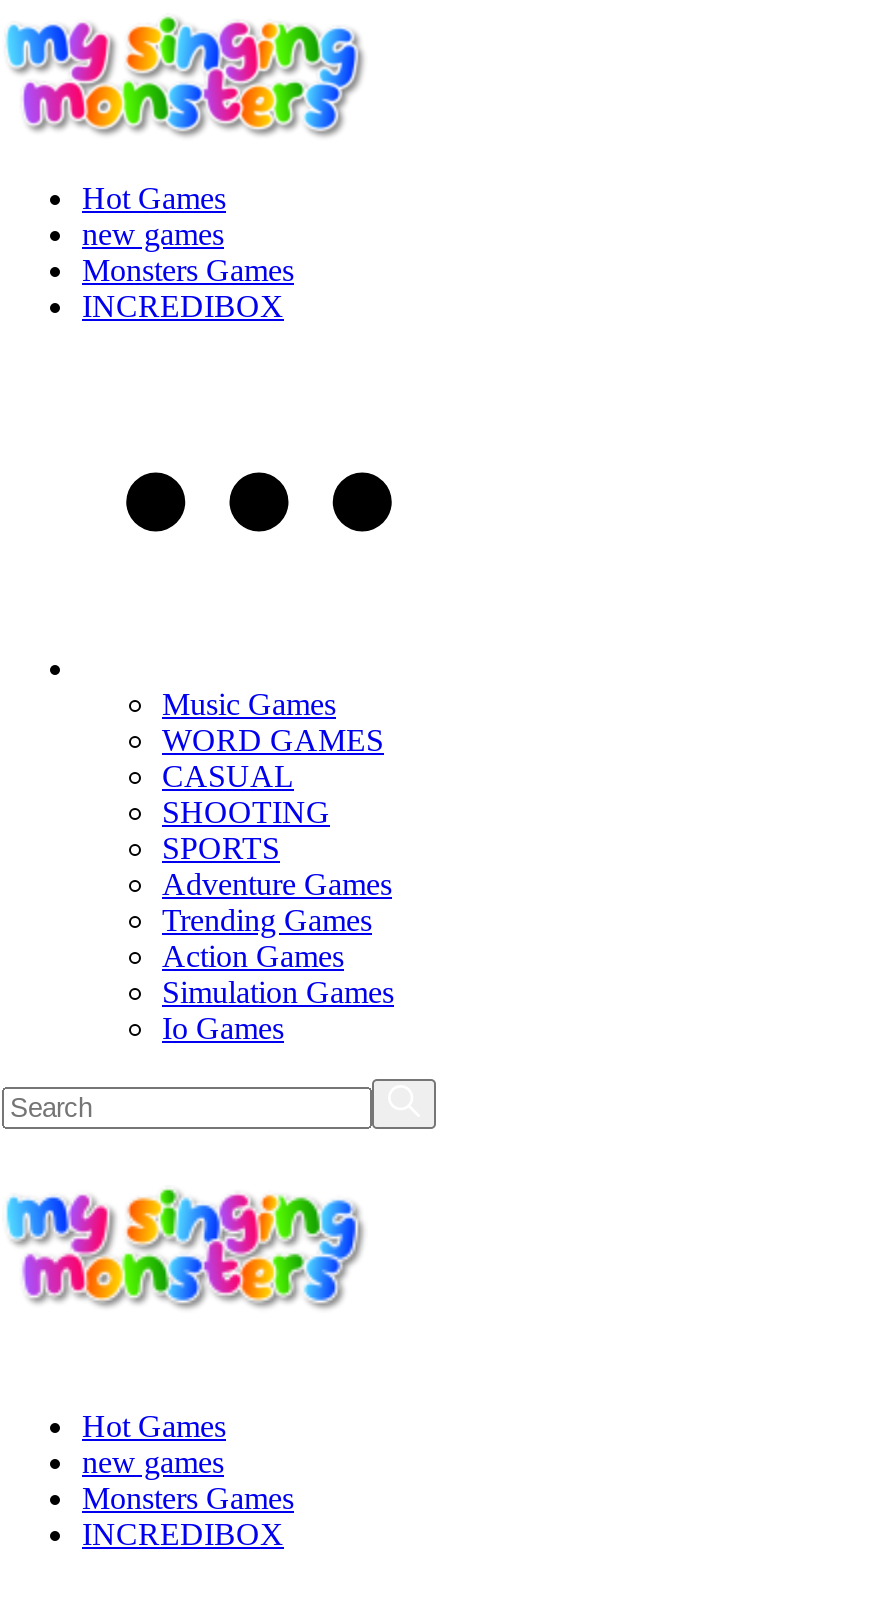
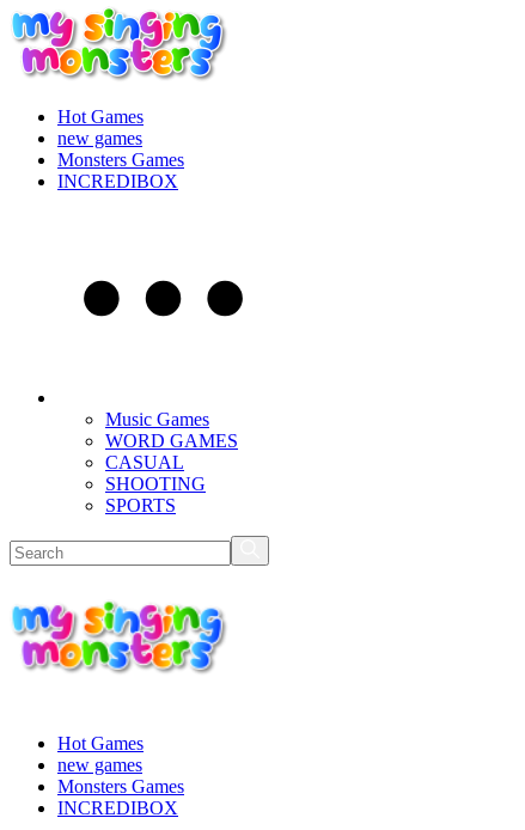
[162,867,394,1045] Adventure Games | Trending Games | Action Games | Simulation Games | Io Games -> none

